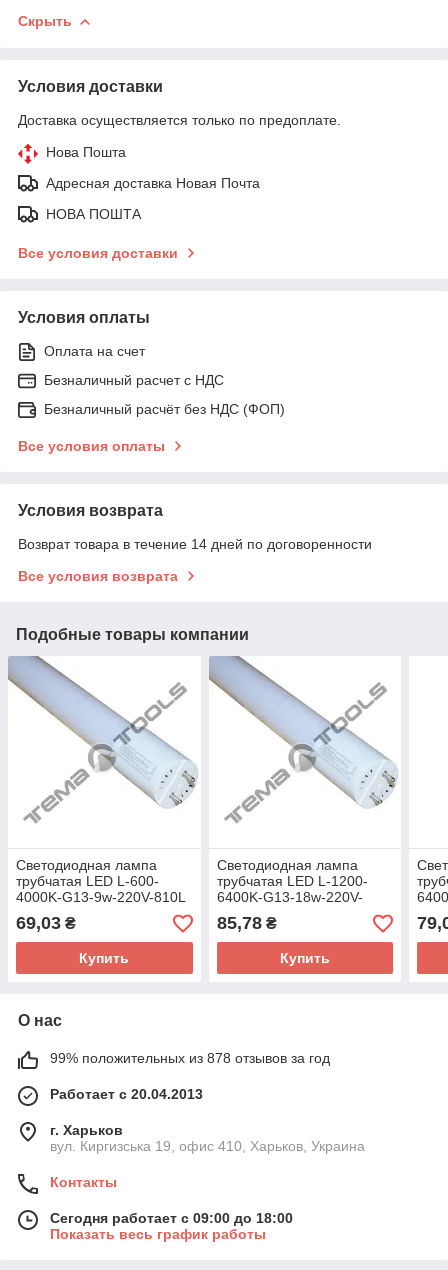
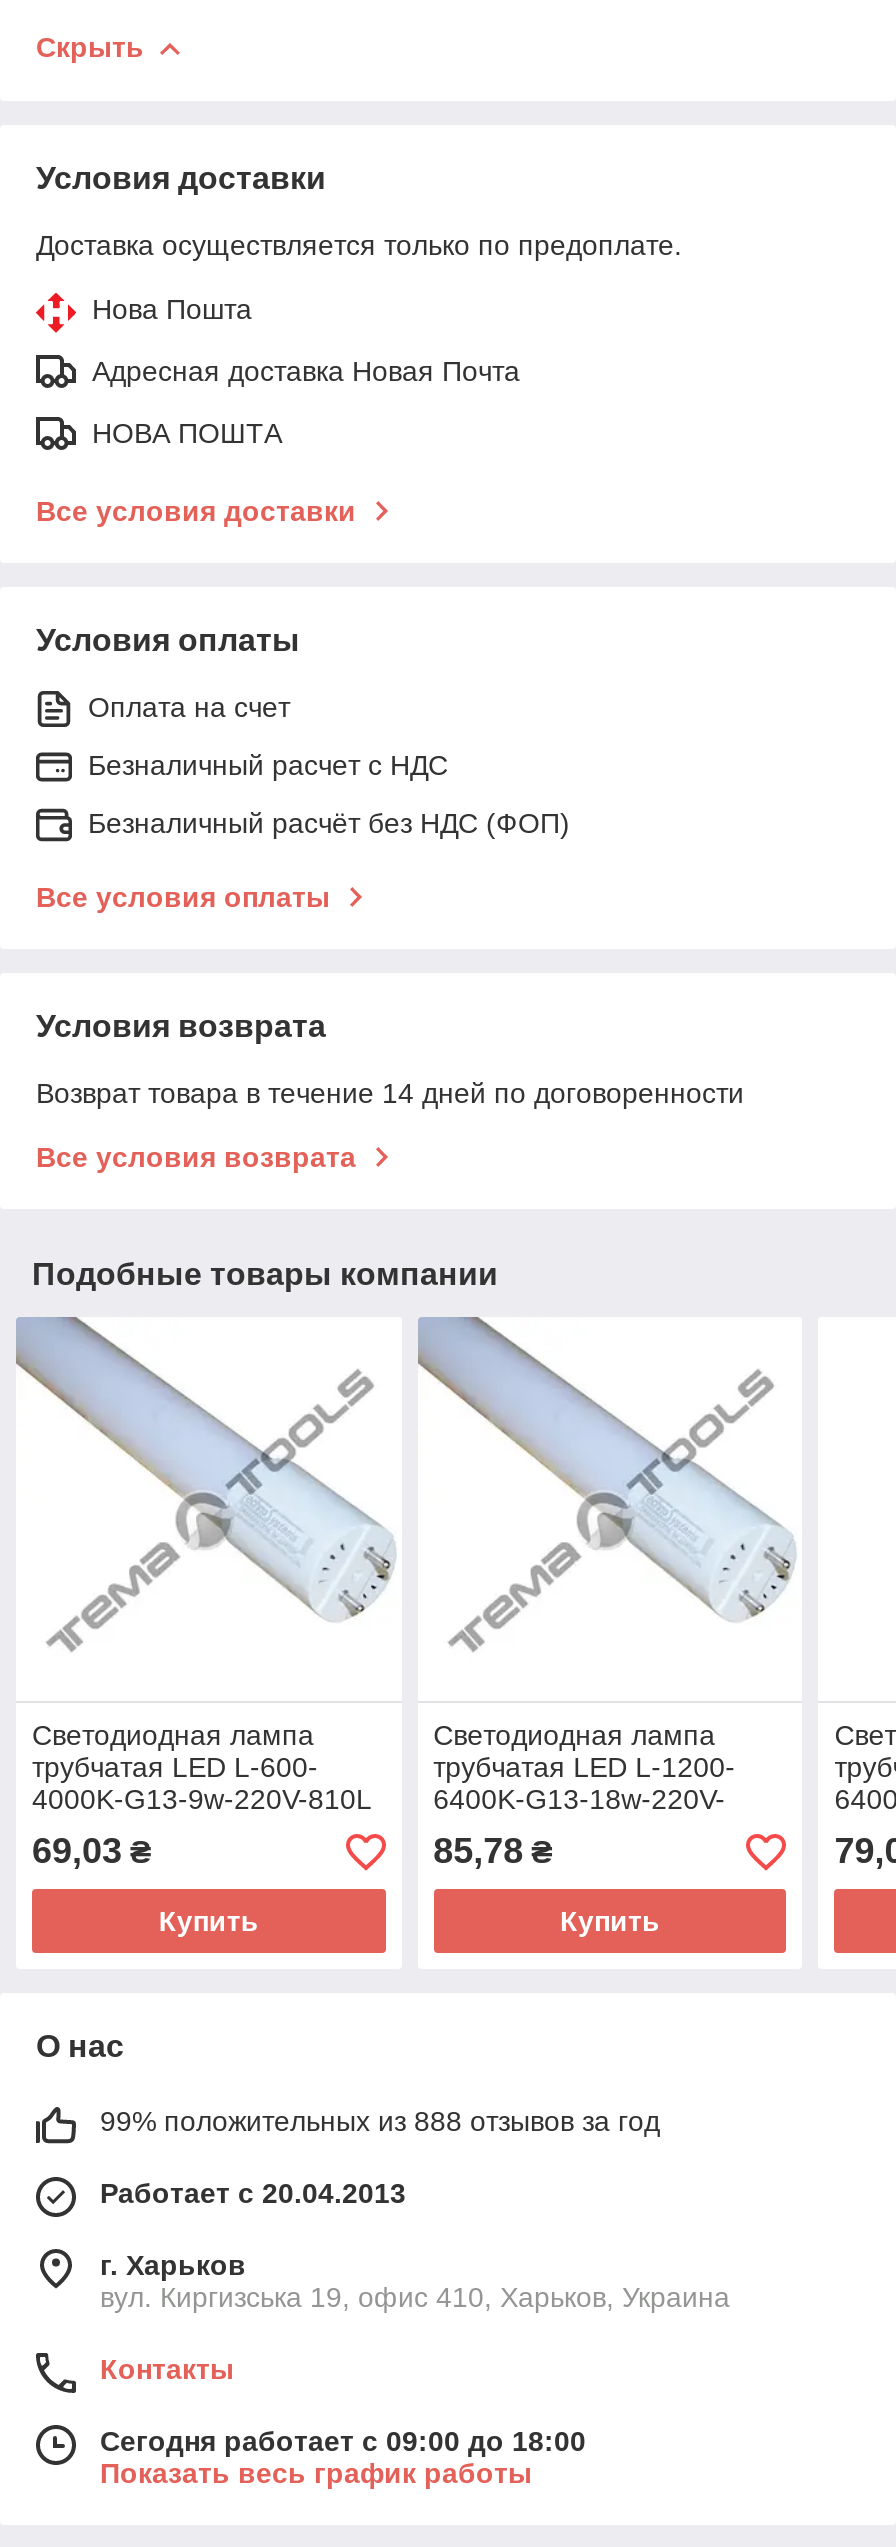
[50,1050,330,1066] 99% положительных из 878 отзывов за год -> [100,2106,660,2138] 99% положительных из 888 отзывов за год

